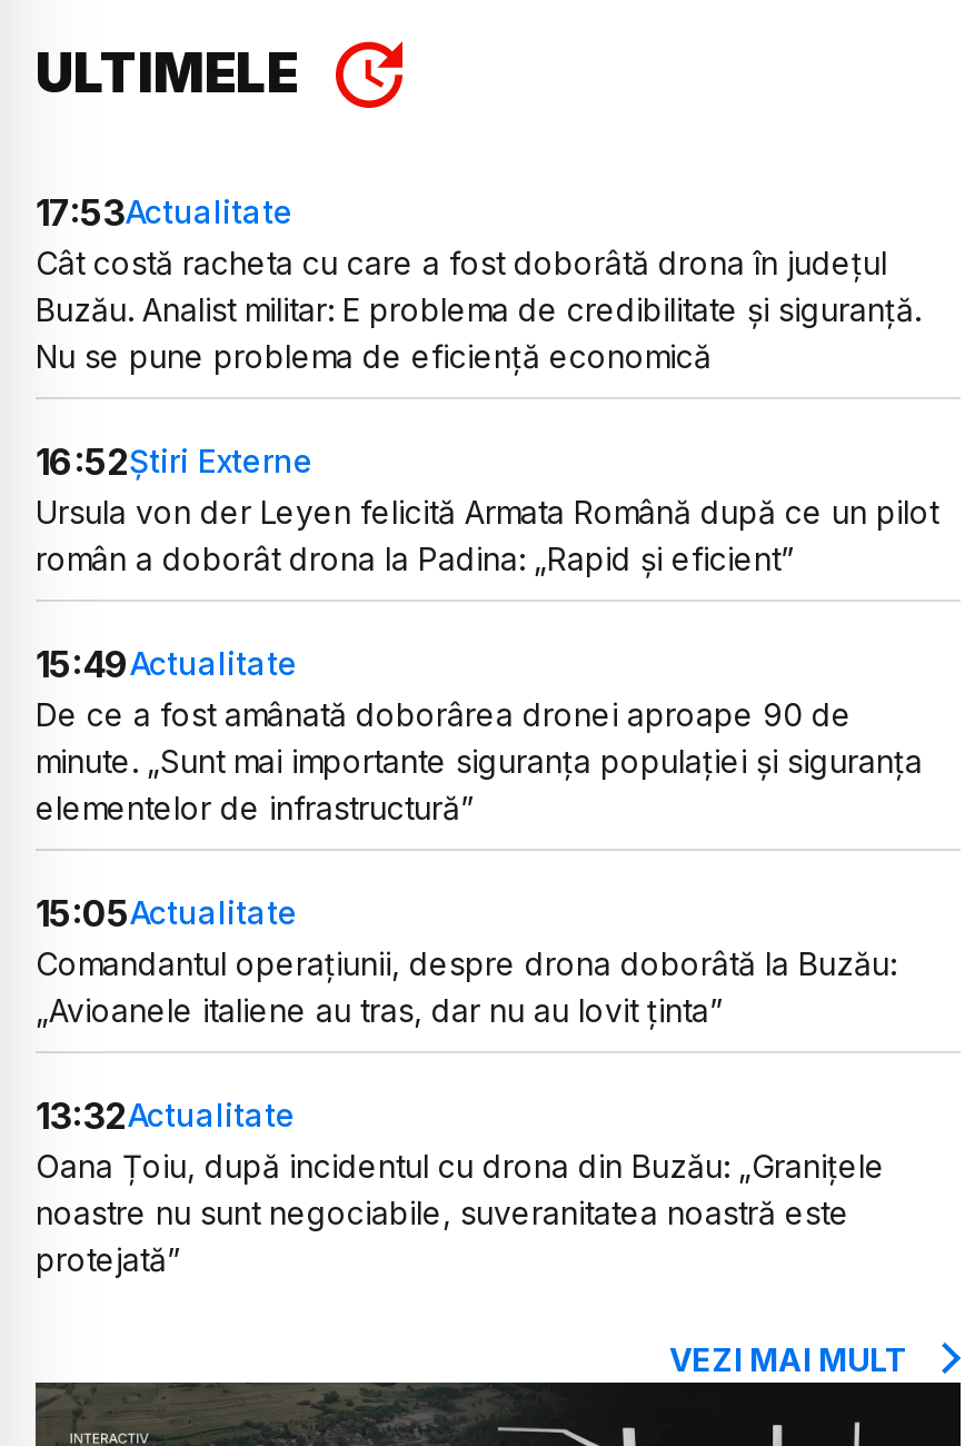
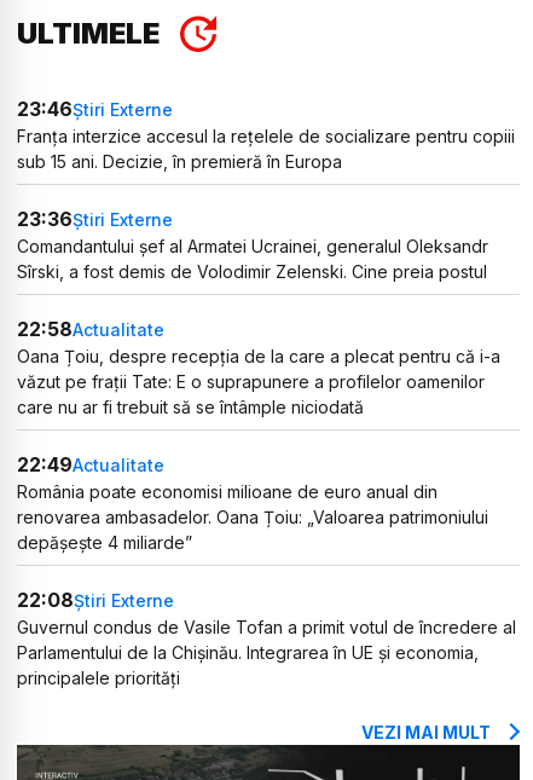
[36,190,921,374] 17:53Actualitate | Cât costă racheta cu care a fost doborâtă drona în județul | Buzău. Analist militar: E problema de credibilitate și siguranță. | Nu se pune problema de eficiență economică -> [17,97,515,172] 23:46Știri Externe | Franța interzice accesul la rețelele de socializare pentru copiii | sub 15 ani. Decizie, în premieră în Europa
[36,439,938,577] 16:52Știri Externe | Ursula von der Leyen felicită Armata Română după ce un pilot | român a doborât drona la Padina: „Rapid și eficient” -> [17,207,488,282] 23:36Știri Externe | Comandantului șef al Armatei Ucrainei, generalul Oleksandr | Sîrski, a fost demis de Volodimir Zelenski. Cine preia postul
[36,641,923,826] 15:49Actualitate | De ce a fost amânată doborârea dronei aproape 90 de | minute. „Sunt mai importante siguranţa populaţiei şi siguranţa | elementelor de infrastructură” -> [17,317,500,418] 22:58Actualitate | Oana Țoiu, despre recepția de la care a plecat pentru că i-a | văzut pe frații Tate: E o suprapunere a profilelor oamenilor | care nu ar fi trebuit să se întâmple niciodată
[36,891,896,1028] 15:05Actualitate | Comandantul operațiunii, despre drona doborâtă la Buzău: | „Avioanele italiene au tras, dar nu au lovit ținta” -> [17,453,488,553] 22:49Actualitate | România poate economisi milioane de euro anual din | renovarea ambasadelor. Oana Țoiu: „Valoarea patrimoniului | depășește 4 miliarde”
[36,1093,885,1278] 13:32Actualitate | Oana Țoiu, după incidentul cu drona din Buzău: „Granițele | noastre nu sunt negociabile, suveranitatea noastră este | protejată” -> [17,588,516,688] 22:08Știri Externe | Guvernul condus de Vasile Tofan a primit votul de încredere al | Parlamentului de la Chișinău. Integrarea în UE și economia, | principalele priorități

